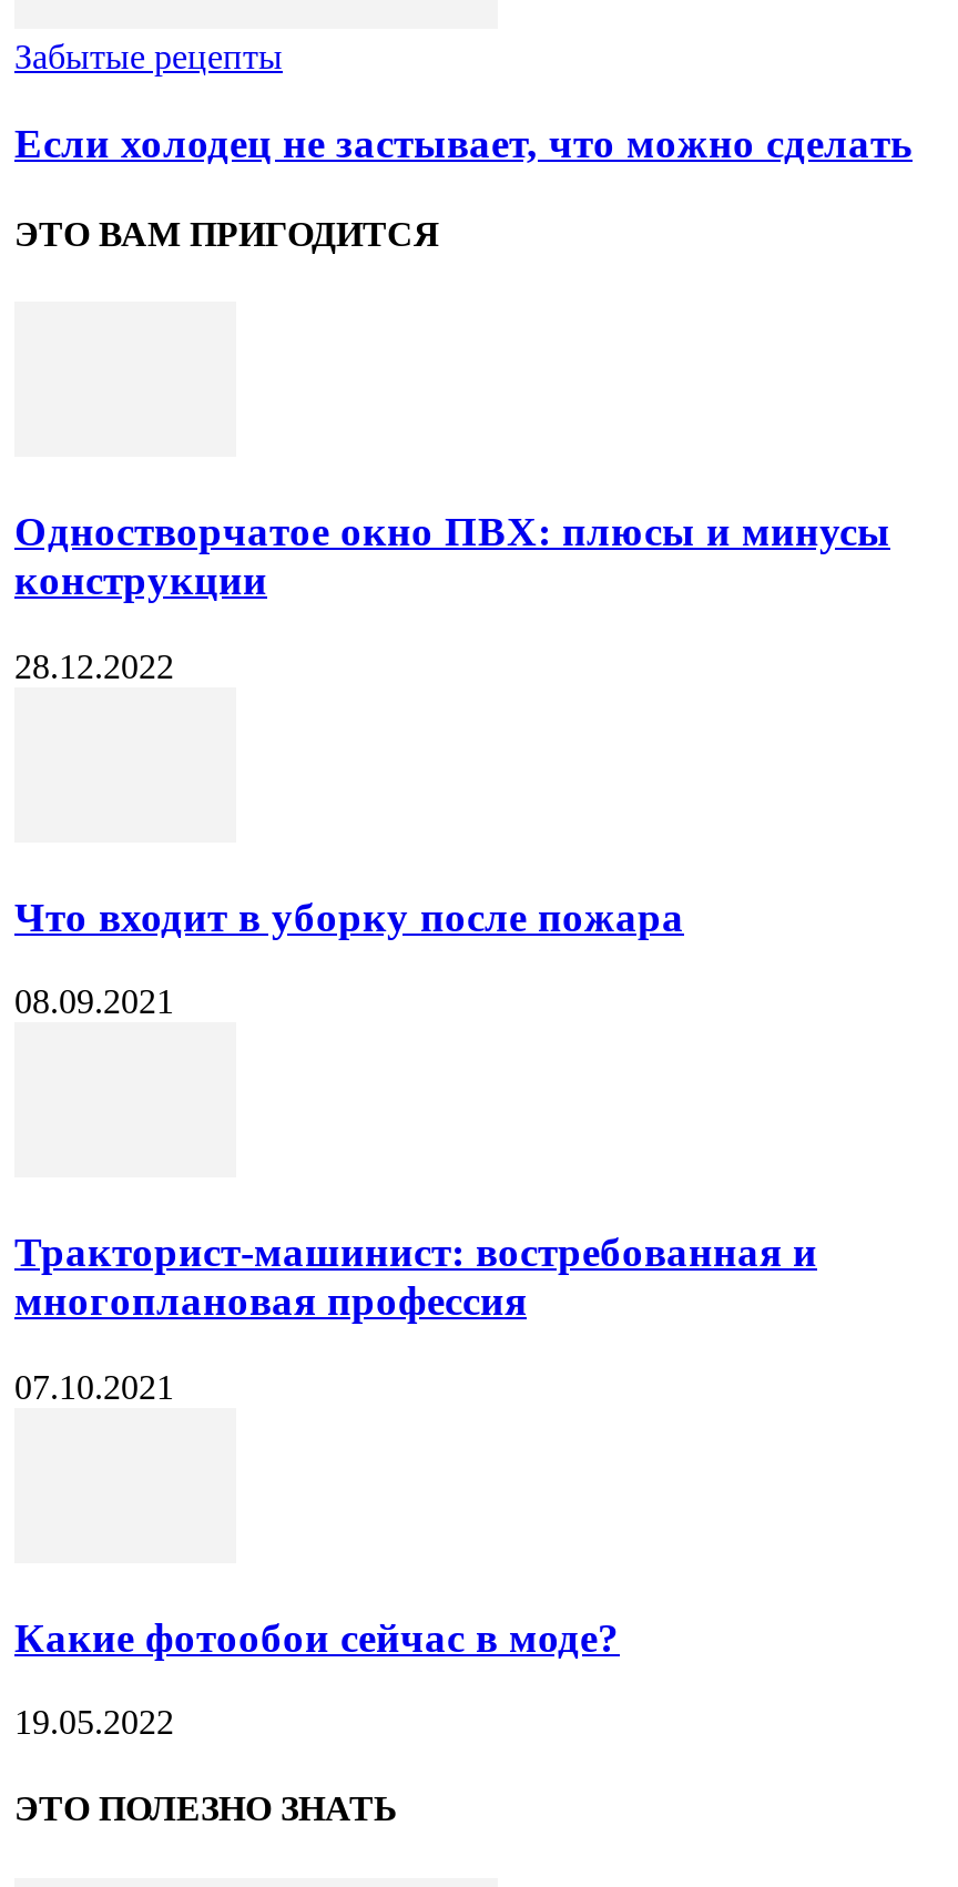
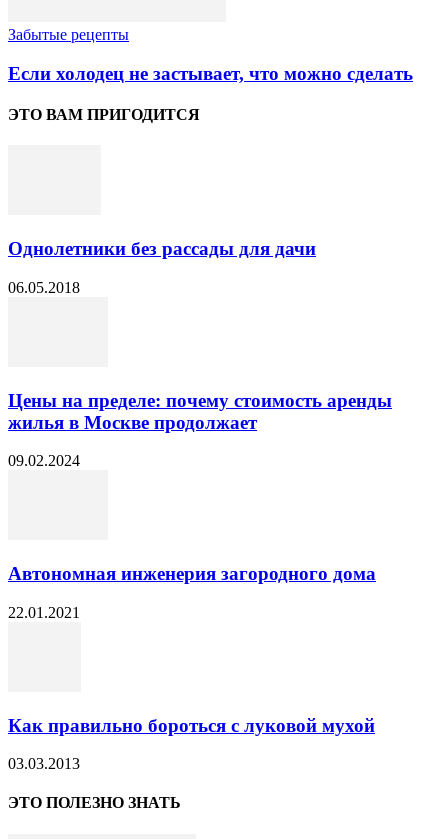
[14,508,890,604] Одностворчатое окно ПВХ: плюсы и минусы | конструкции -> [8,238,316,259] Однолетники без рассады для дачи
[14,647,174,685] 28.12.2022 -> [8,279,80,296] 06.05.2018
[14,893,684,939] Что входит в уборку после пожара -> [8,390,392,433] Цены на пределе: почему стоимость аренды | жилья в Москве продолжает
[14,983,174,1021] 08.09.2021 -> [8,452,80,469] 09.02.2024
[14,1229,817,1324] Тракторист-машинист: востребованная и | многоплановая профессия -> [8,563,376,584] Автономная инженерия загородного дома
[14,1368,174,1405] 07.10.2021 -> [8,604,80,621] 22.01.2021
[14,1613,620,1660] Какие фотообои сейчас в моде? -> [8,714,375,735] Как правильно бороться с луковой мухой
[14,1703,174,1741] 19.05.2022 -> [8,755,80,772] 03.03.2013

